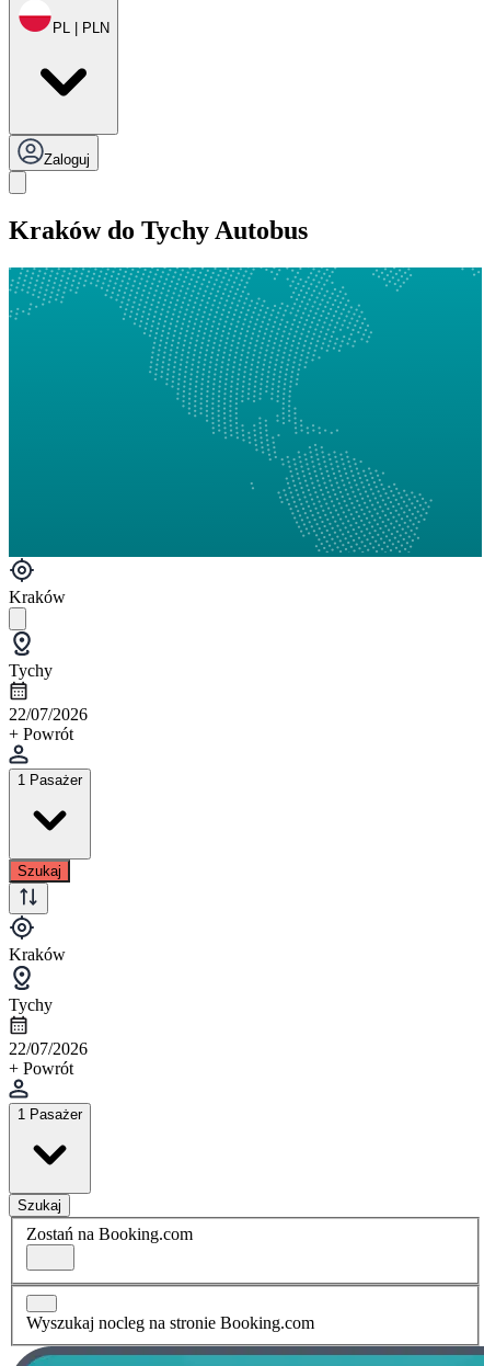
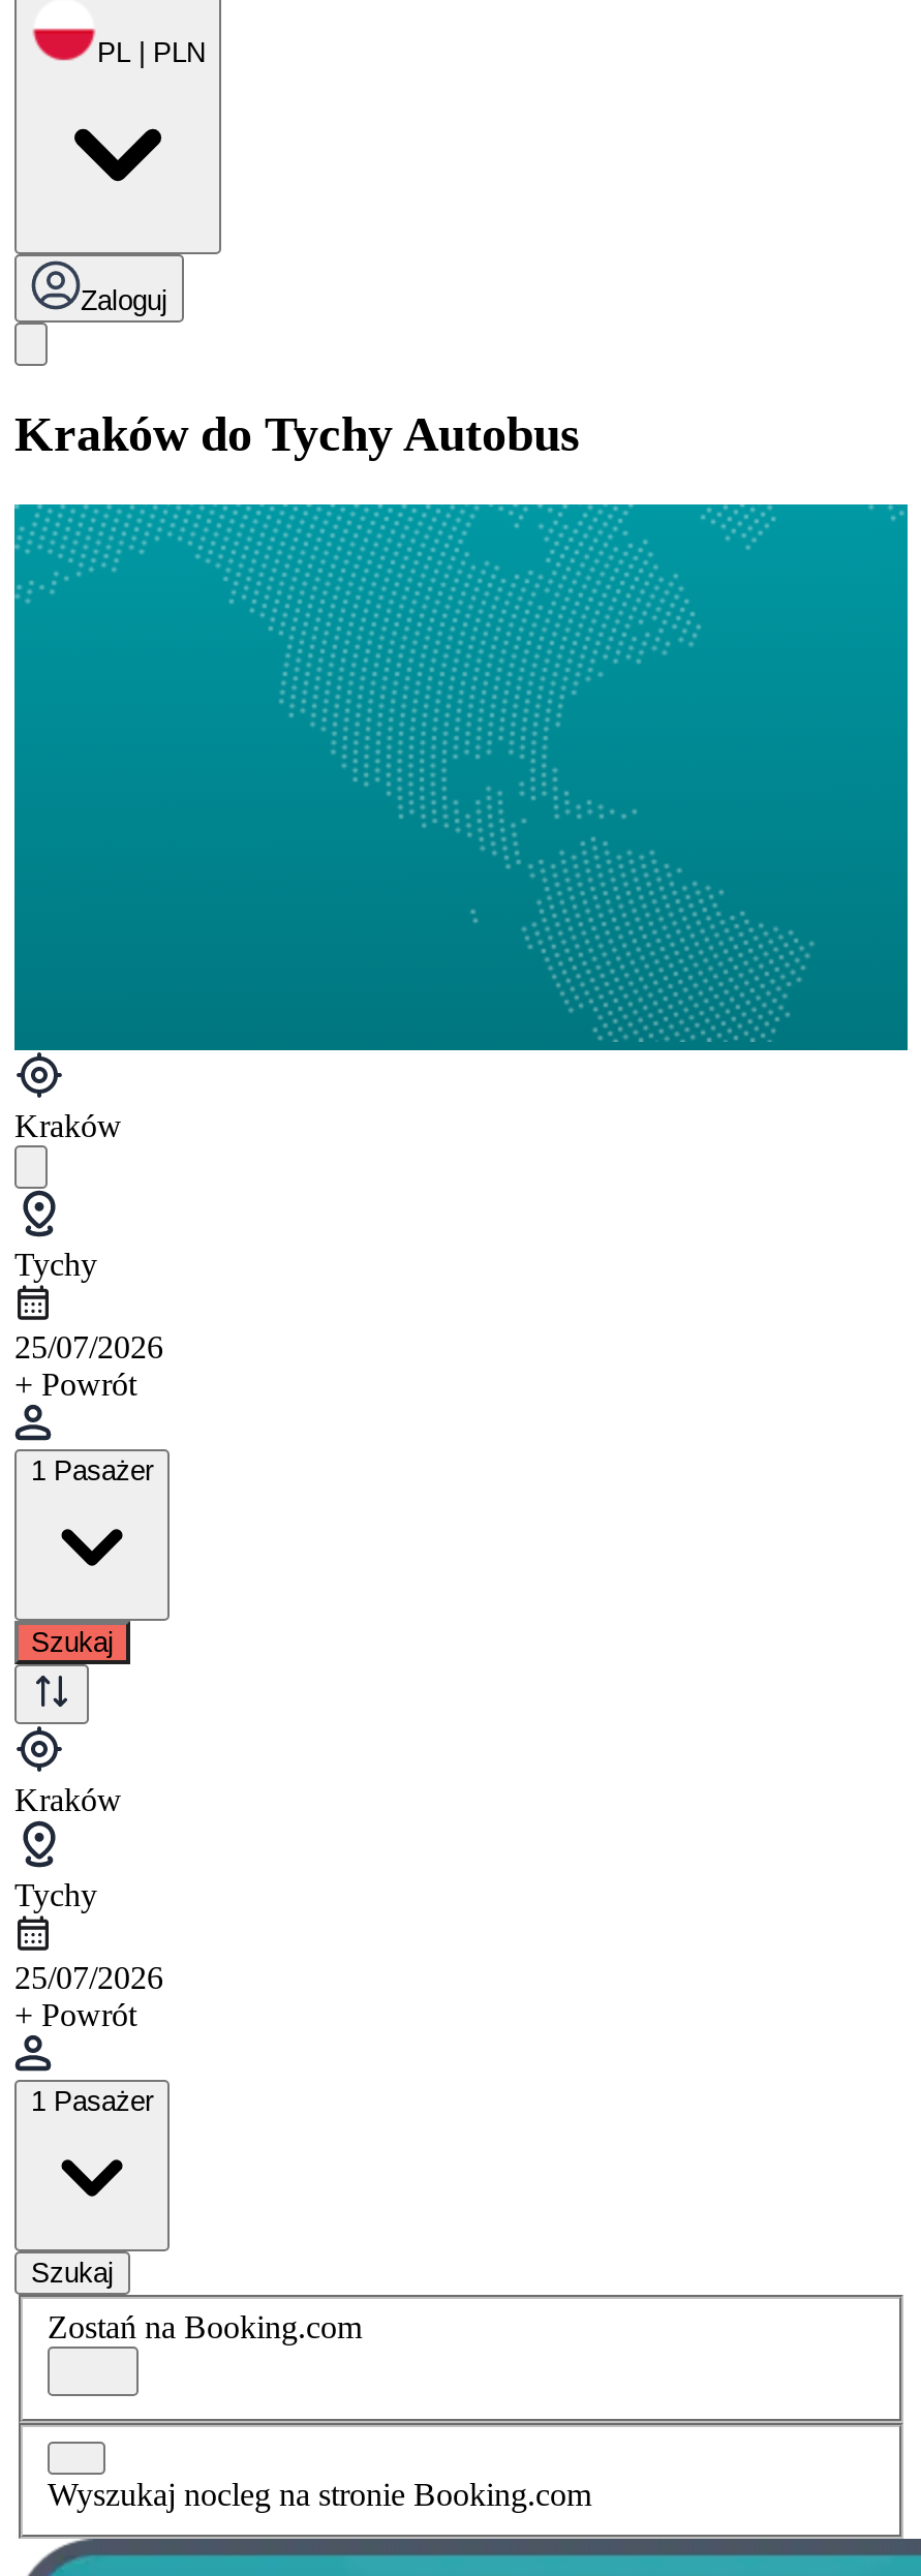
[9,705,88,723] 22/07/2026 -> [14,1329,163,1364] 25/07/2026
[9,1039,88,1058] 22/07/2026 -> [14,1959,163,1995] 25/07/2026

